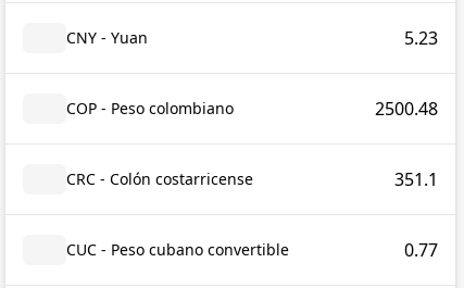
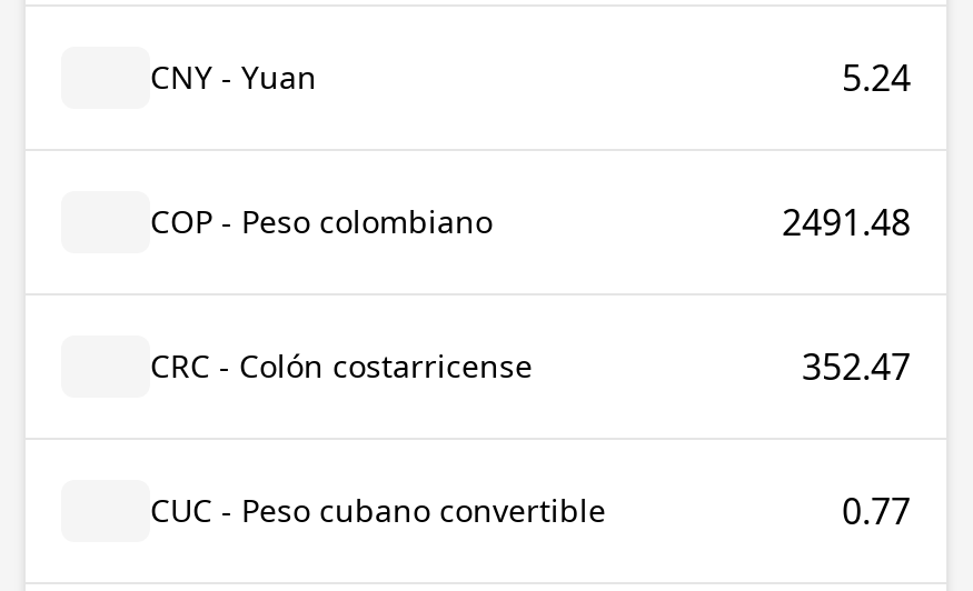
[404,26,438,50] 5.23 -> [842,53,911,102] 5.24
[375,97,438,121] 2500.48 -> [782,198,911,247] 2491.48
[394,167,438,191] 351.1 -> [802,342,911,391] 352.47

